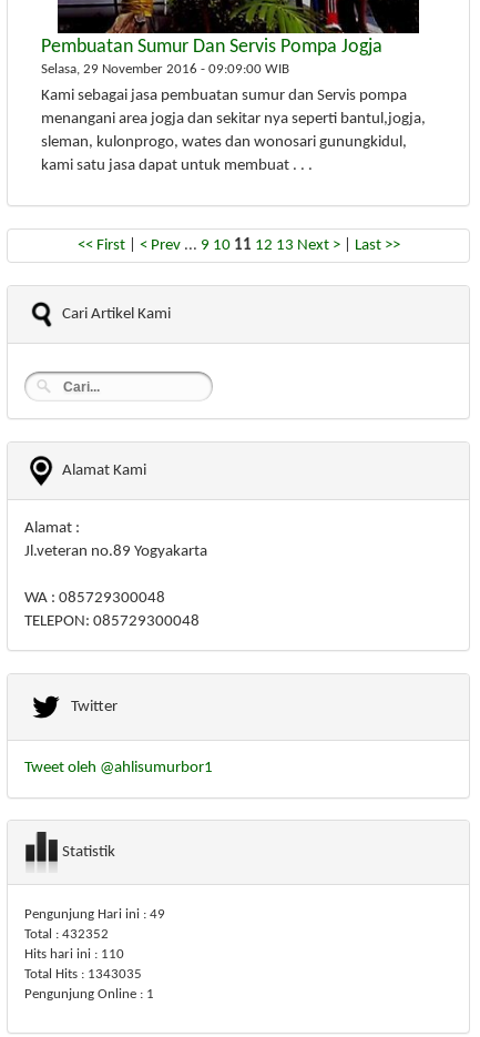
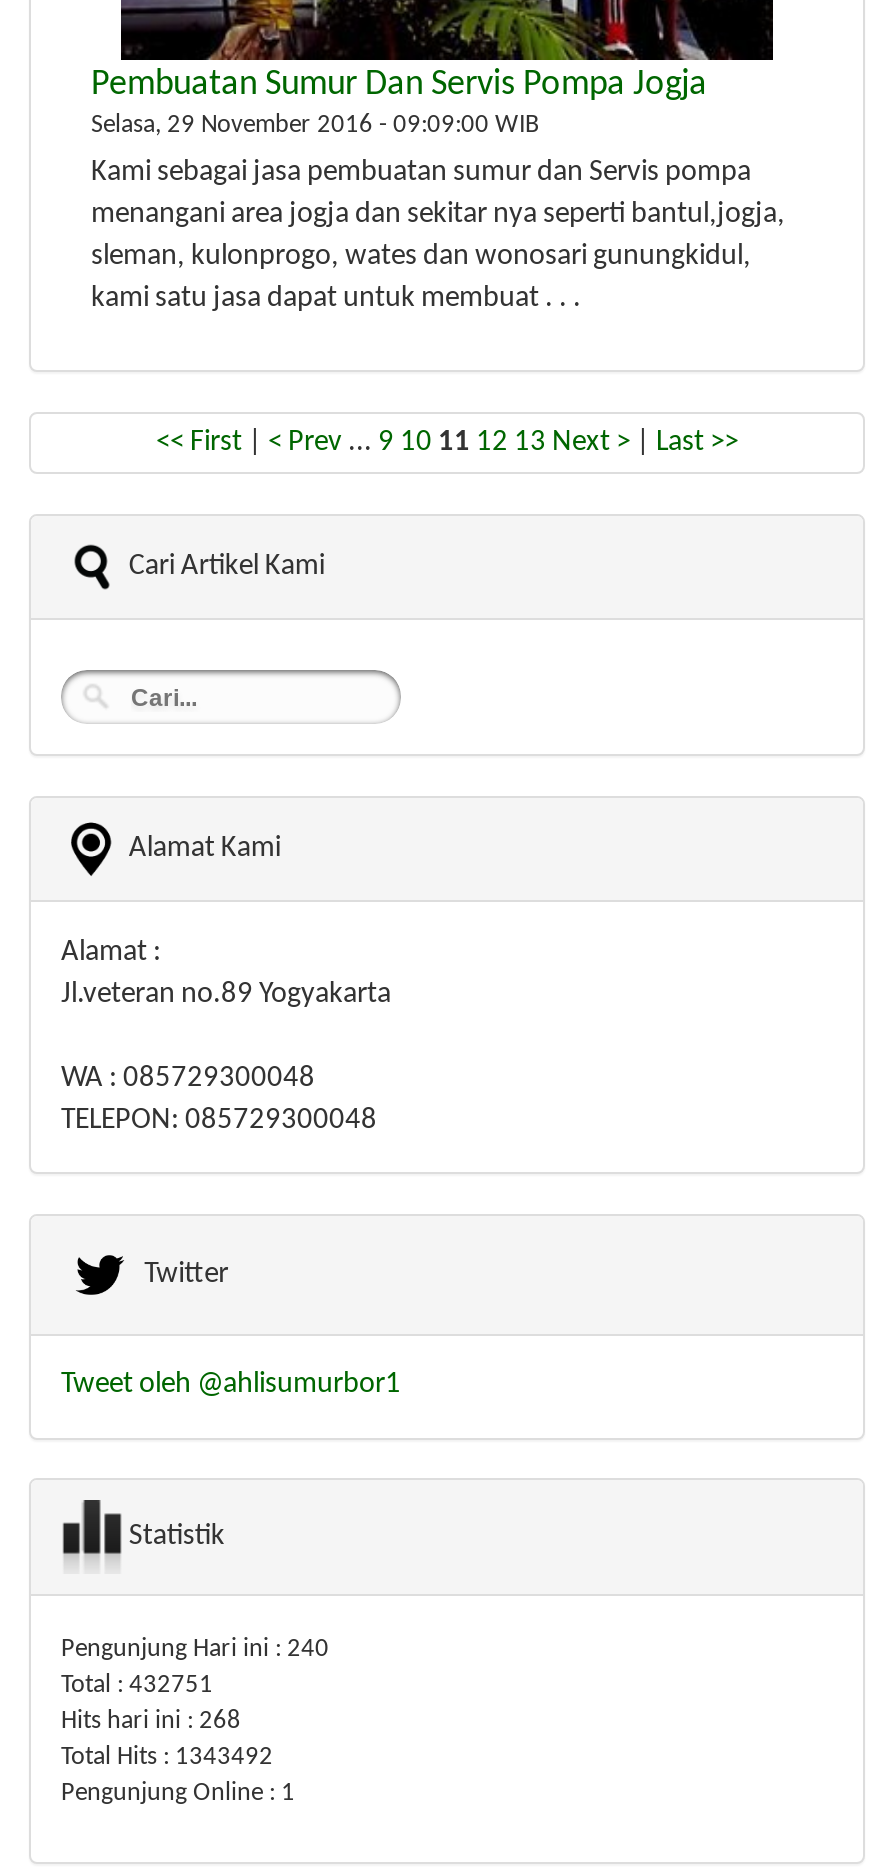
[24,907,165,922] Pengunjung Hari ini : 49 -> [61,1636,329,1662] Pengunjung Hari ini : 240
[24,927,109,942] Total : 432352 -> [61,1672,213,1698] Total : 432751
[24,947,124,962] Hits hari ini : 110 -> [61,1708,241,1734] Hits hari ini : 268
[24,967,142,982] Total Hits : 1343035 -> [61,1744,273,1770] Total Hits : 1343492

